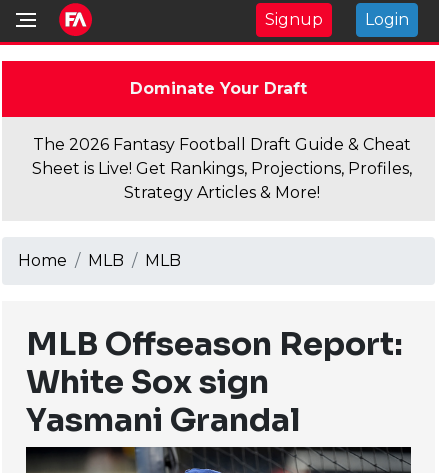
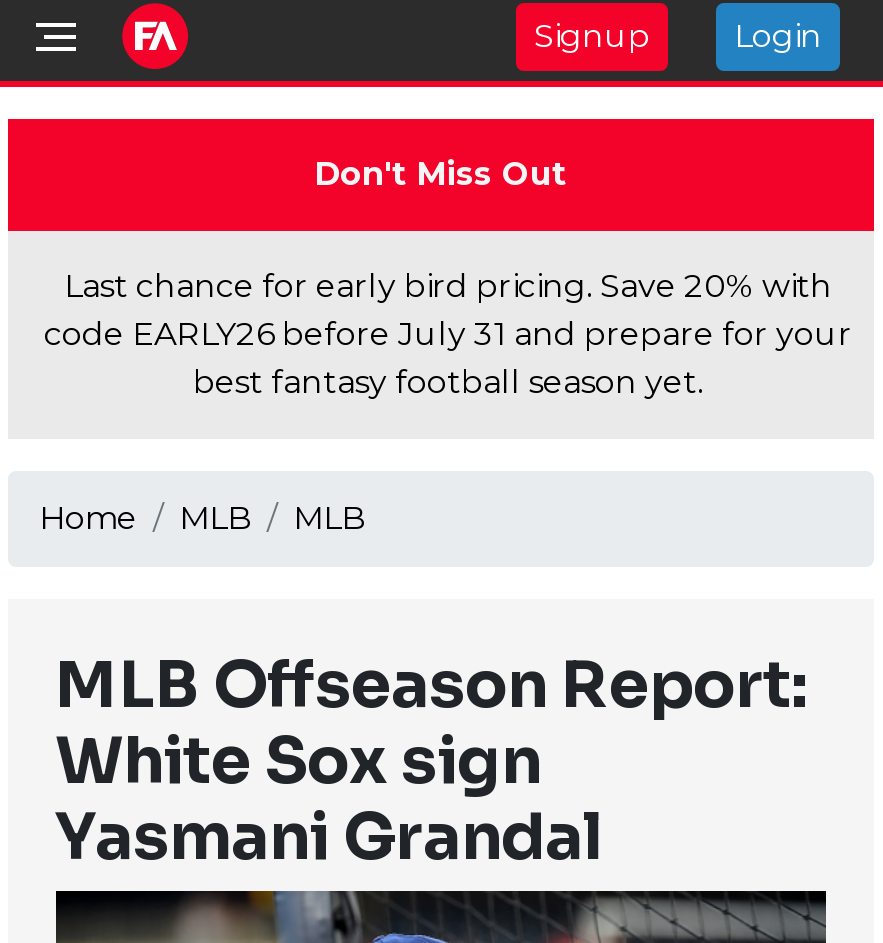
[129,79,306,98] Dominate Your Draft -> [314,155,566,193] Don't Miss Out
[32,135,412,202] The 2026 Fantasy Football Draft Guide & Cheat | Sheet is Live! Get Rankings, Projections, Profiles, | Strategy Articles & More! -> [44,267,852,401] Last chance for early bird pricing. Save 20% with | code EARLY26 before July 31 and prepare for your | best fantasy football season yet.

